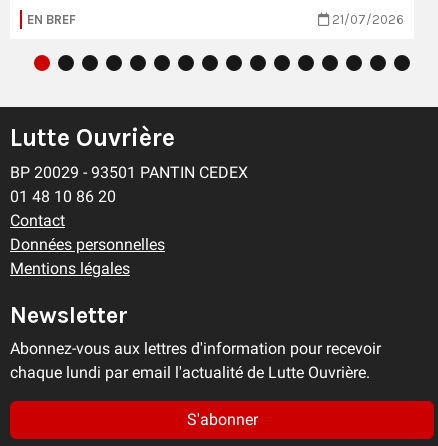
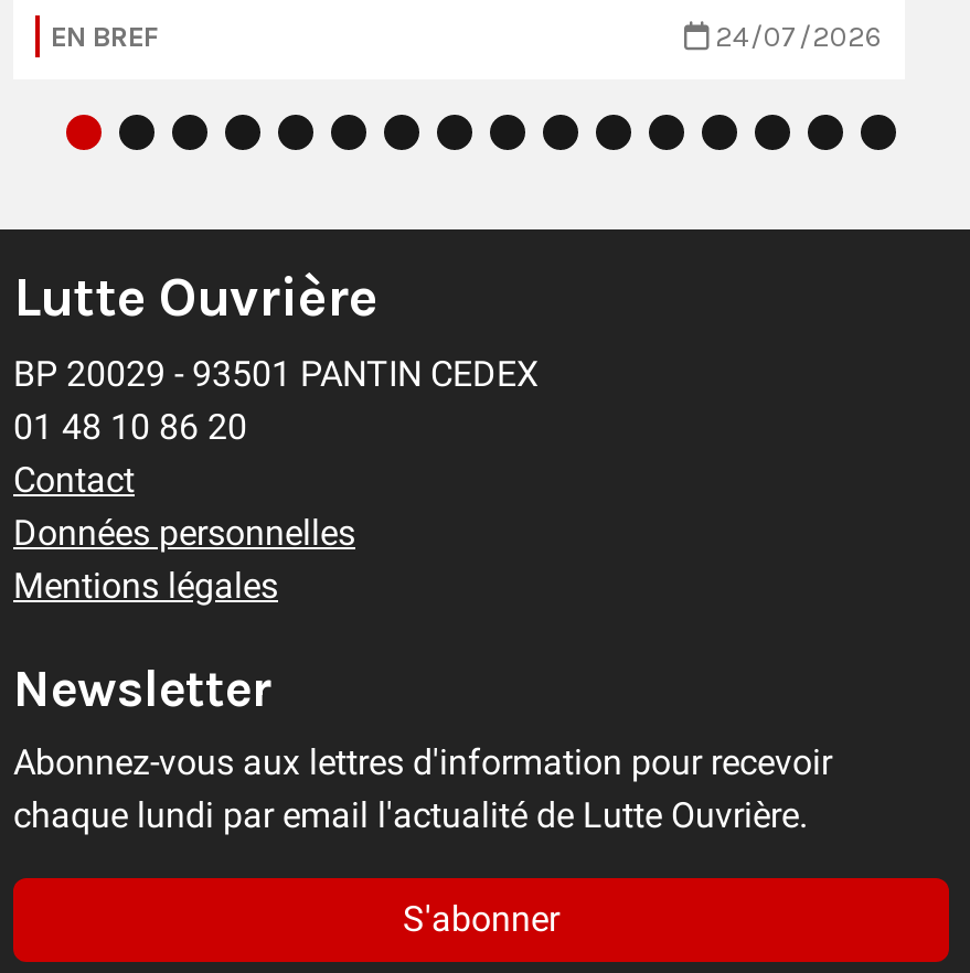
[329,12,404,27] 21/07/2026 -> [708,20,883,53] 24/07/2026

